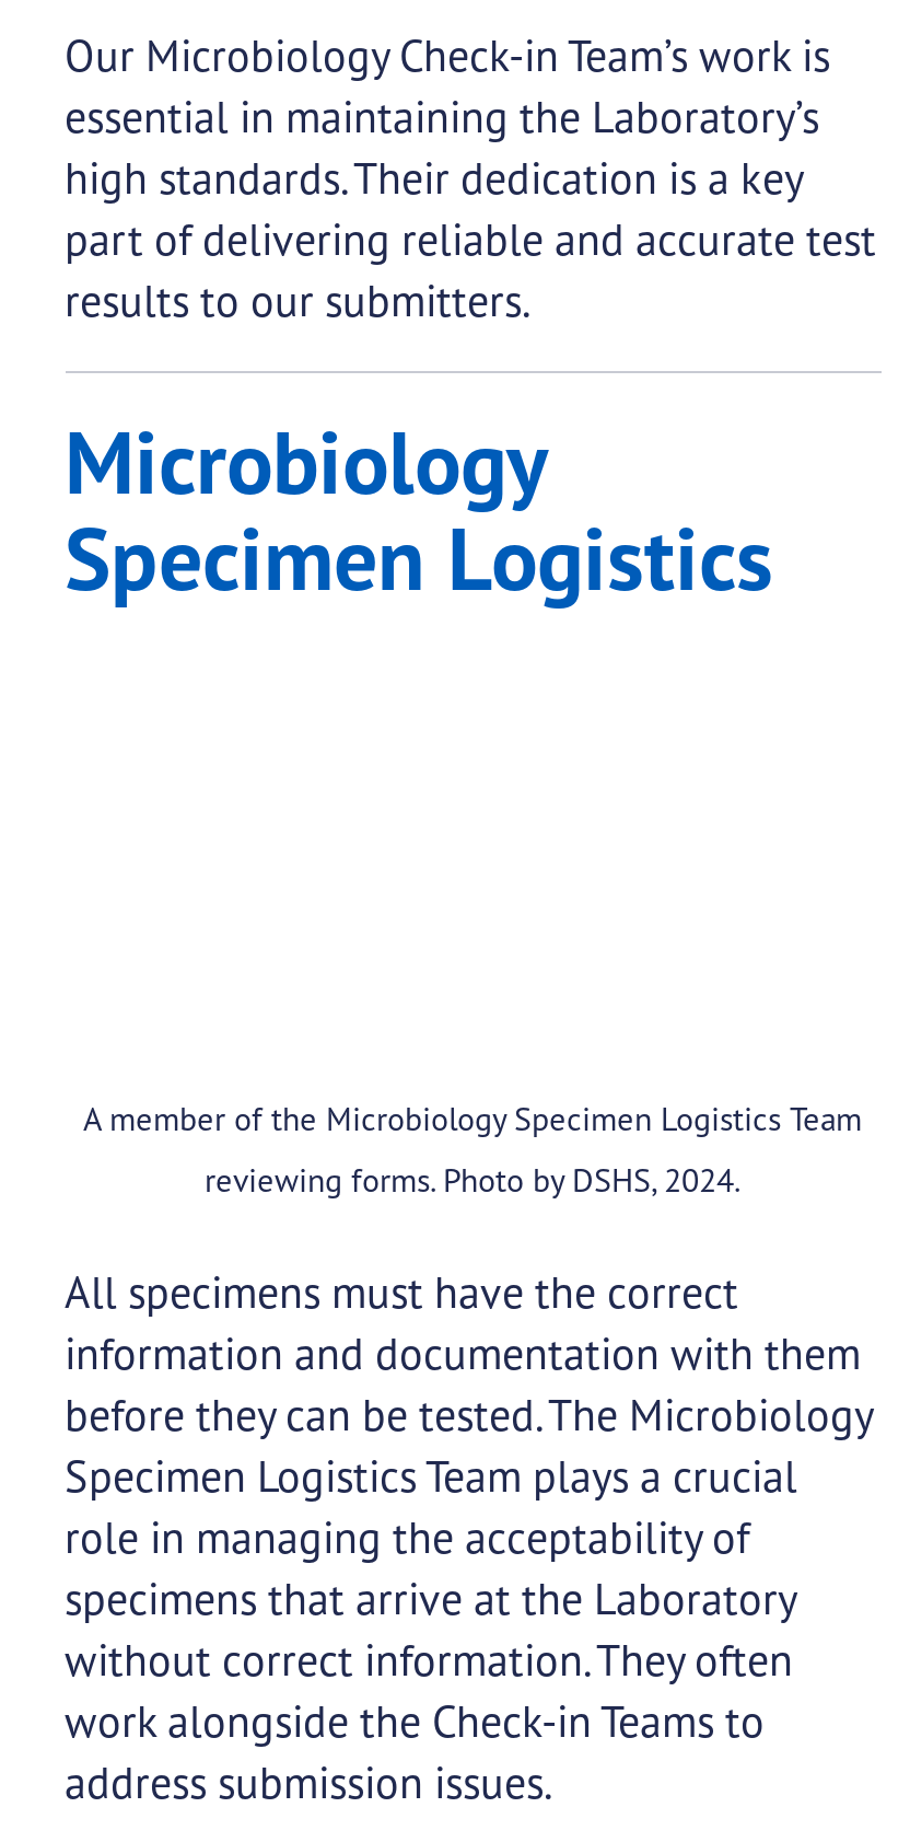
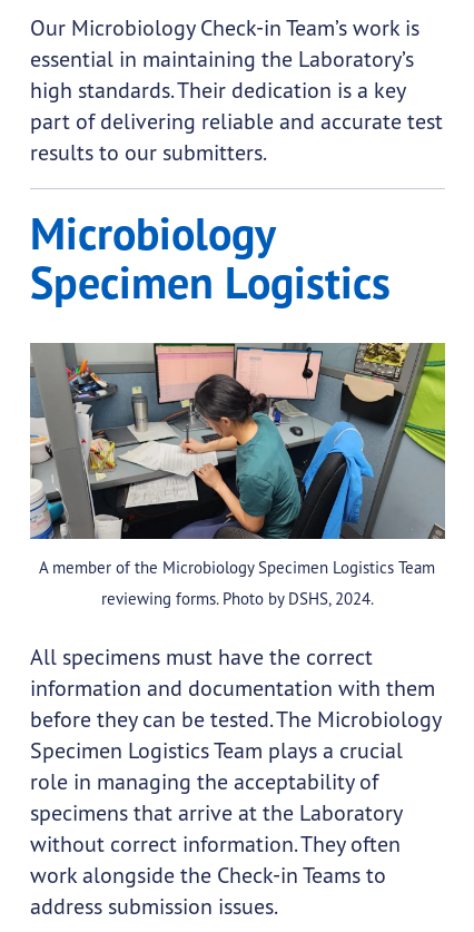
none -> [29,342,446,540] [image]

